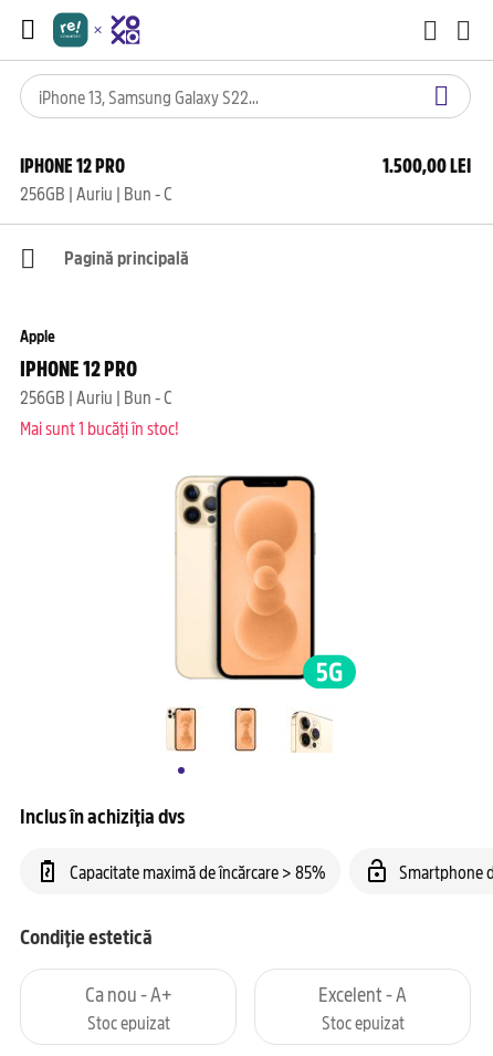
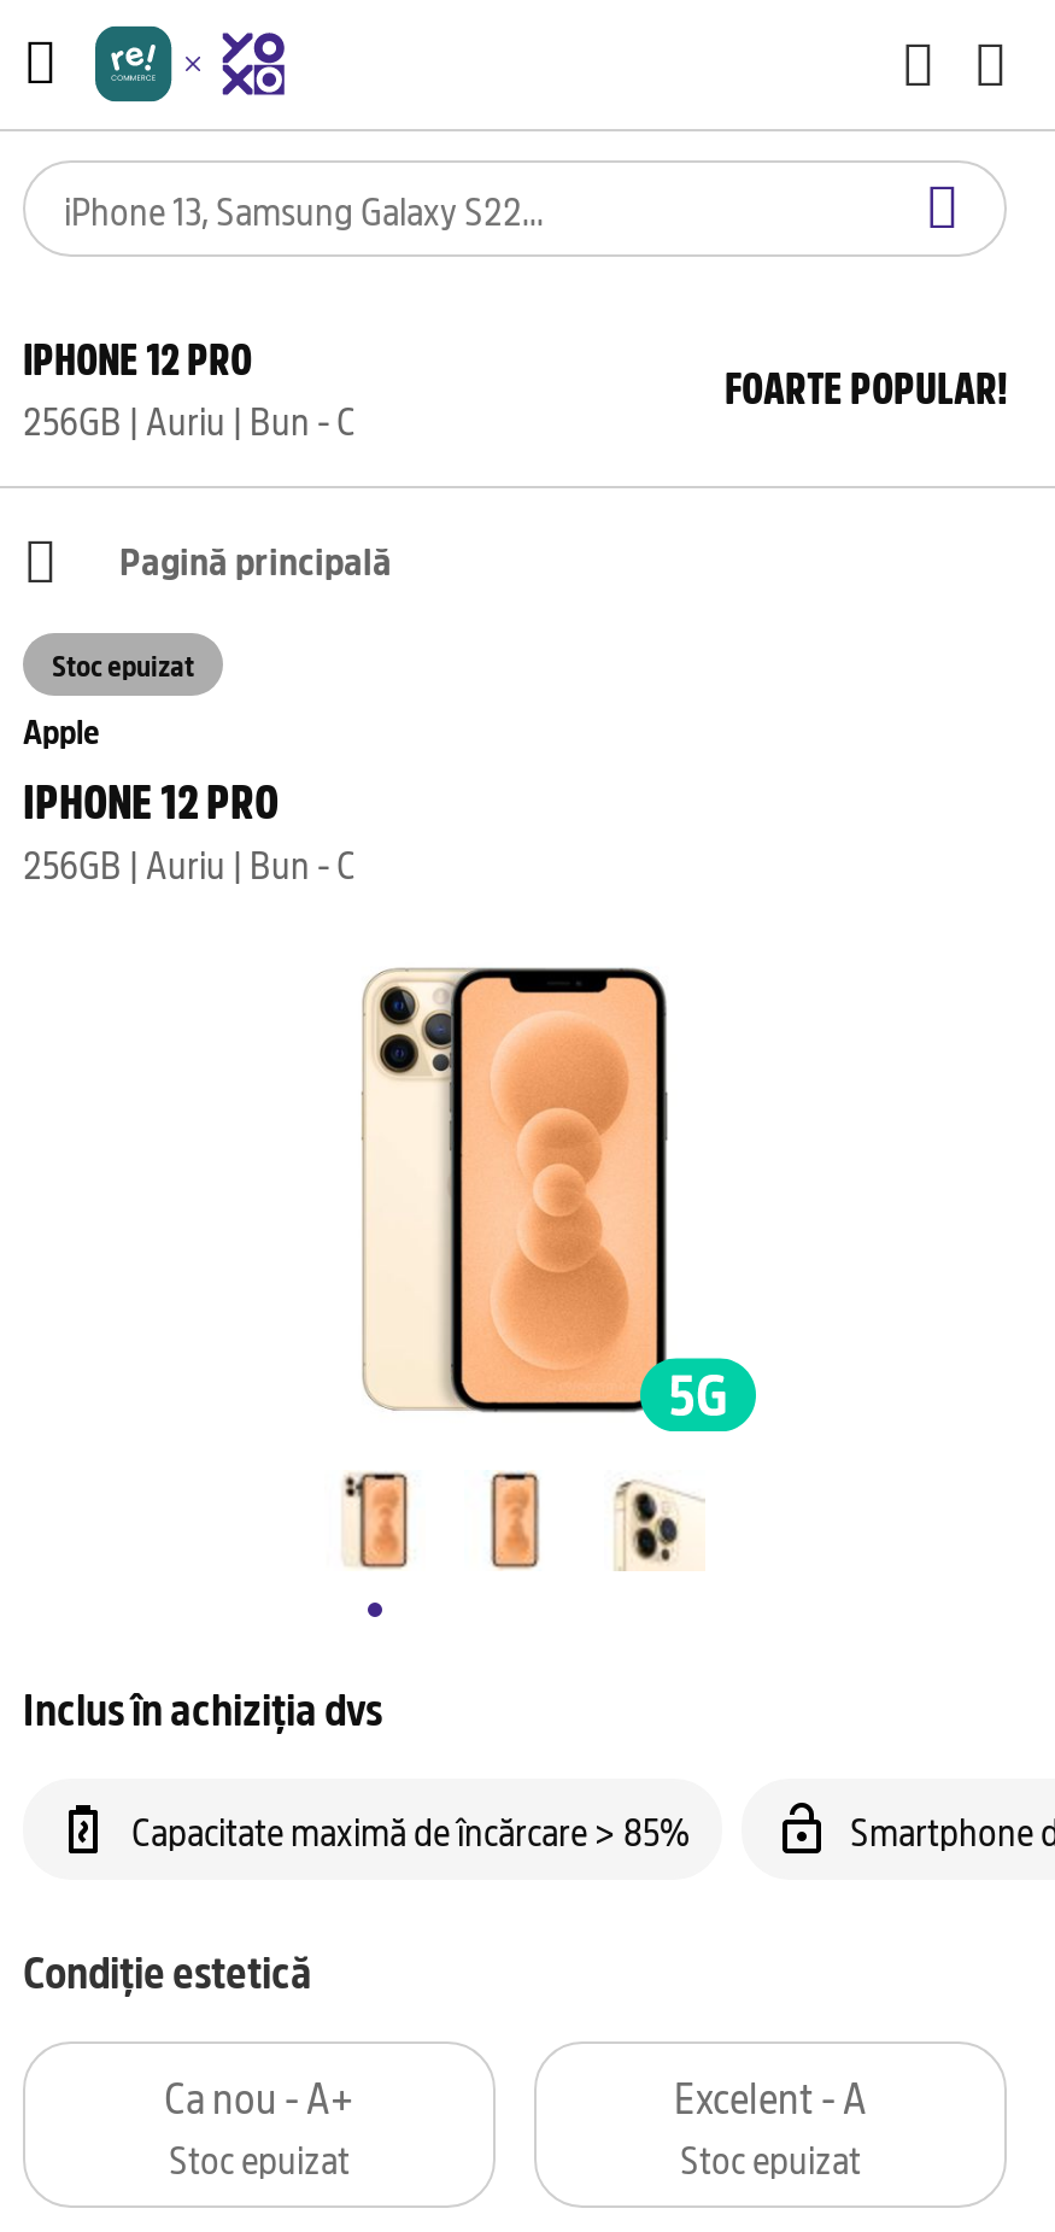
[382,151,471,178] 1.500,00 LEI -> [725,356,1007,416] FOARTE POPULAR!
[20,415,179,439] Mai sunt 1 bucăți în stoc! -> [52,645,194,683] Stoc epuizat

